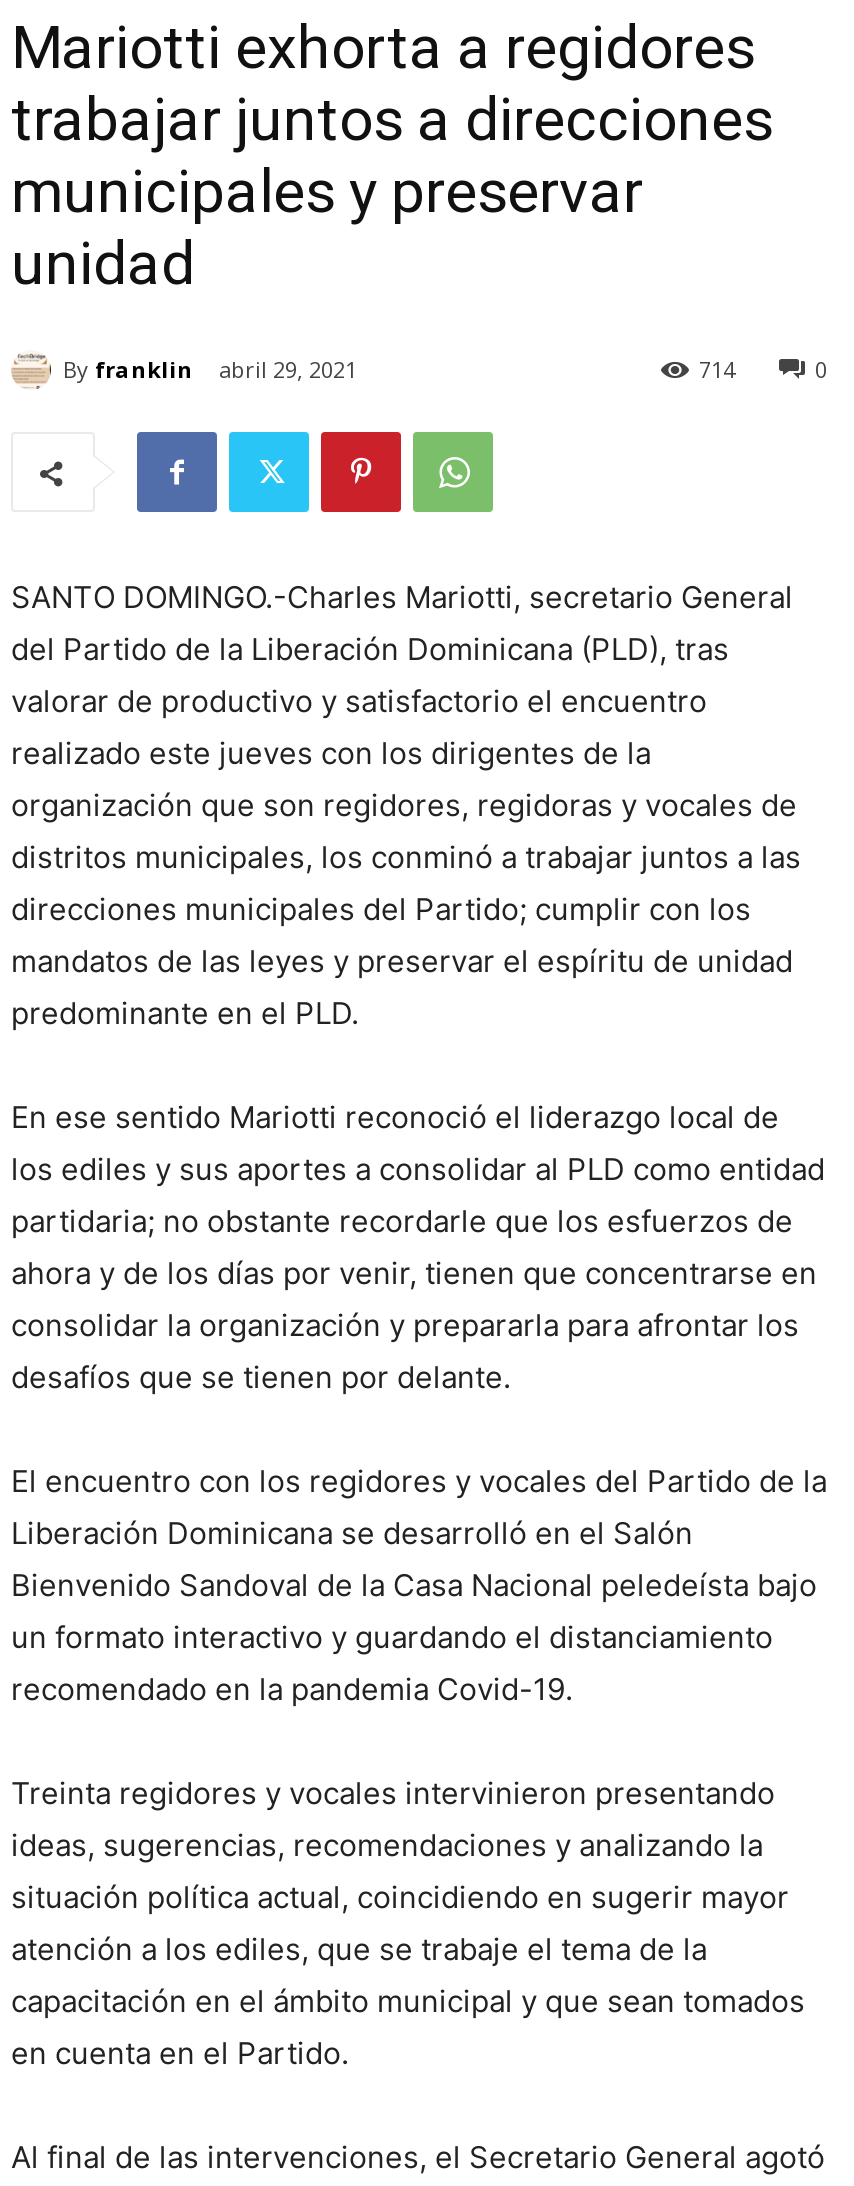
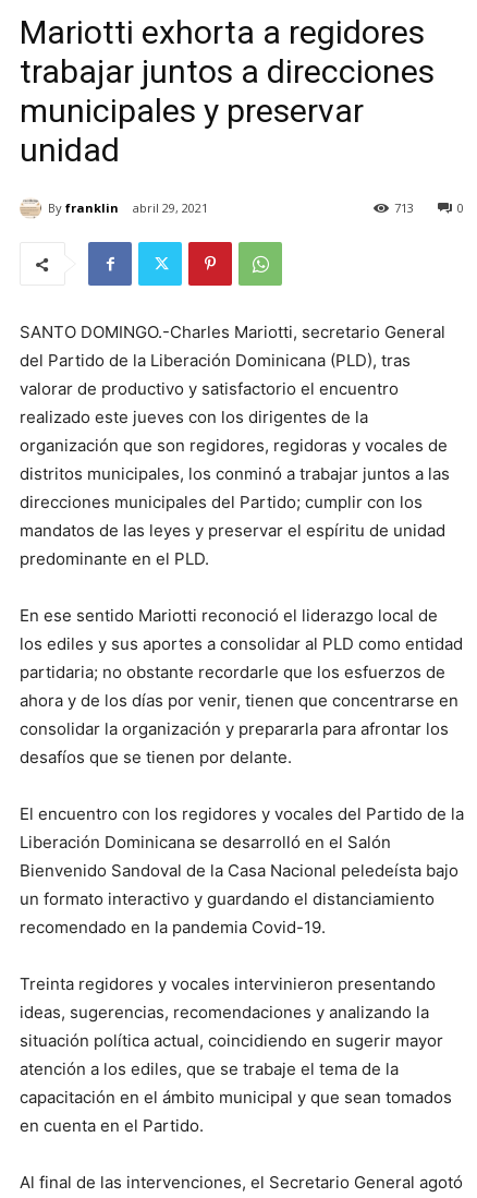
[699,354,735,384] 714 -> [394,200,414,216] 713

